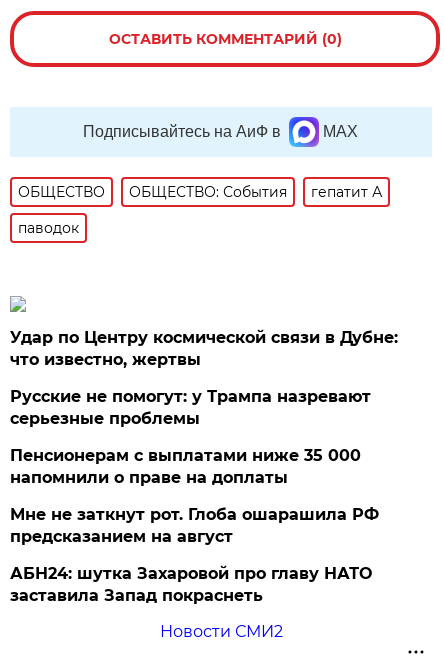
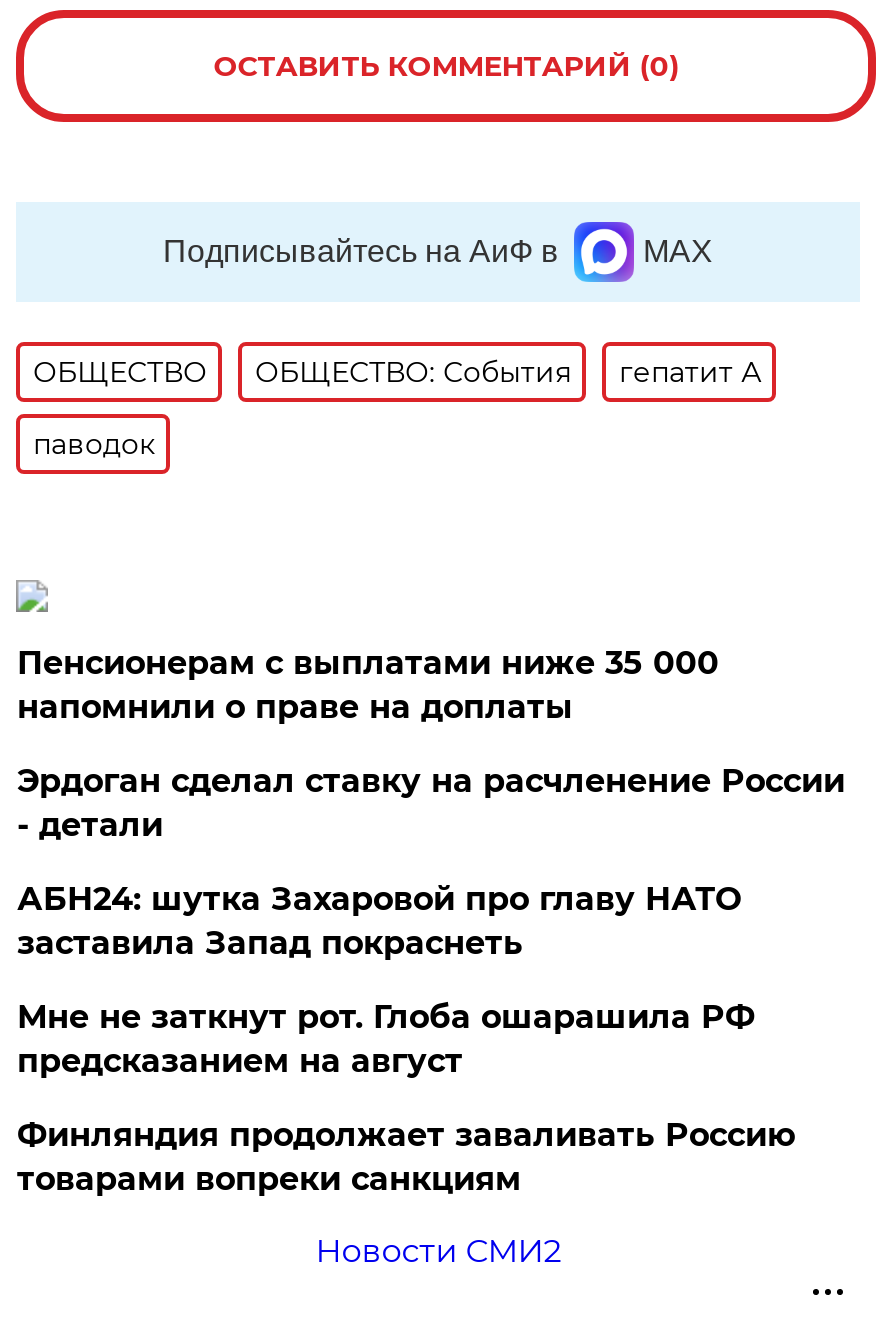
[10,328,398,428] Удар по Центру космической связи в Дубне: | что известно, жертвы | Русские не помогут: у Трампа назревают | серьезные проблемы -> none
moved [10,446,361,487] -> [17,644,719,726]: Пенсионерам с выплатами ниже 35 000 | напомнили о праве на доплаты
none -> [17,762,845,844] Эрдоган сделал ставку на расчленение России | - детали
none -> [17,1116,795,1198] Финляндия продолжает заваливать Россию | товарами вопреки санкциям
moved [10,564,372,605] -> [17,880,741,962]: АБН24: шутка Захаровой про главу НАТО | заставила Запад покраснеть

